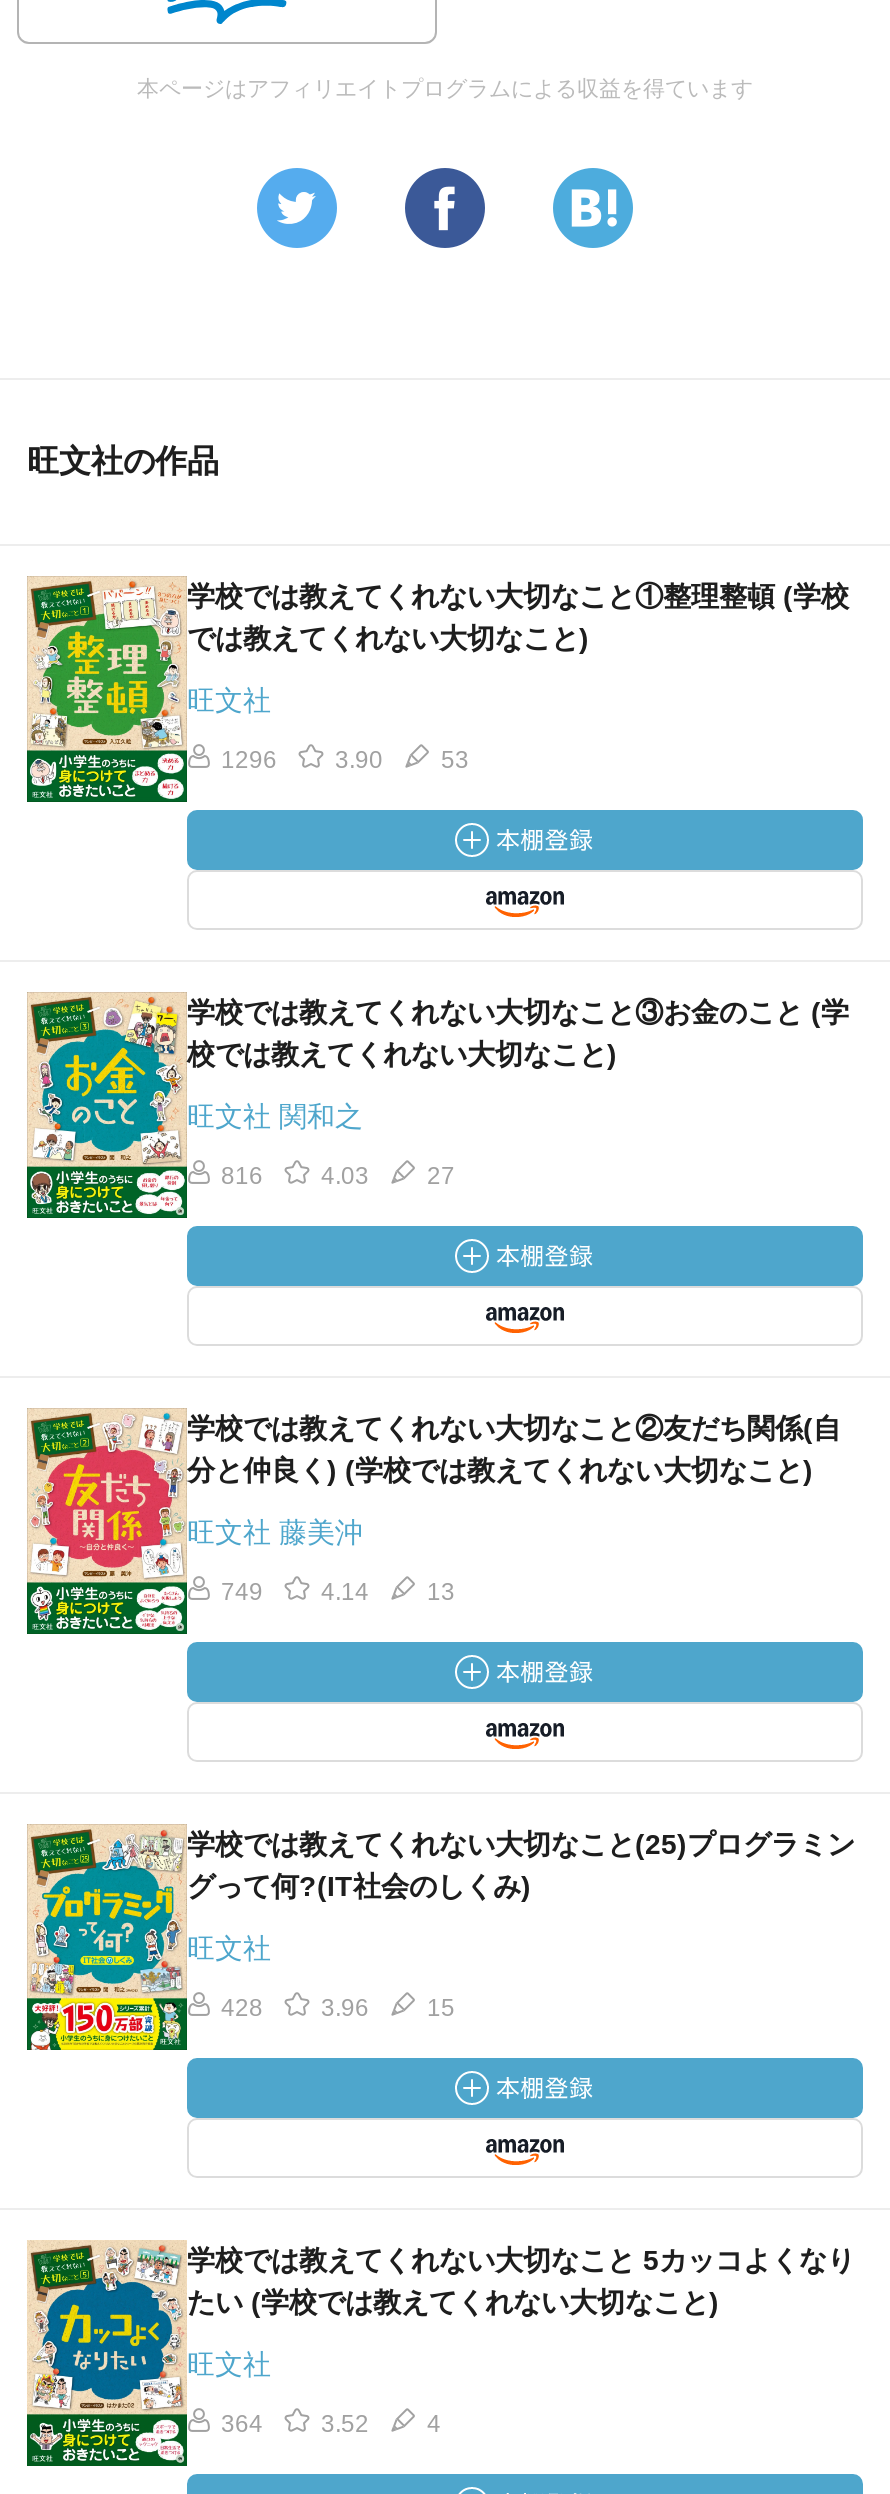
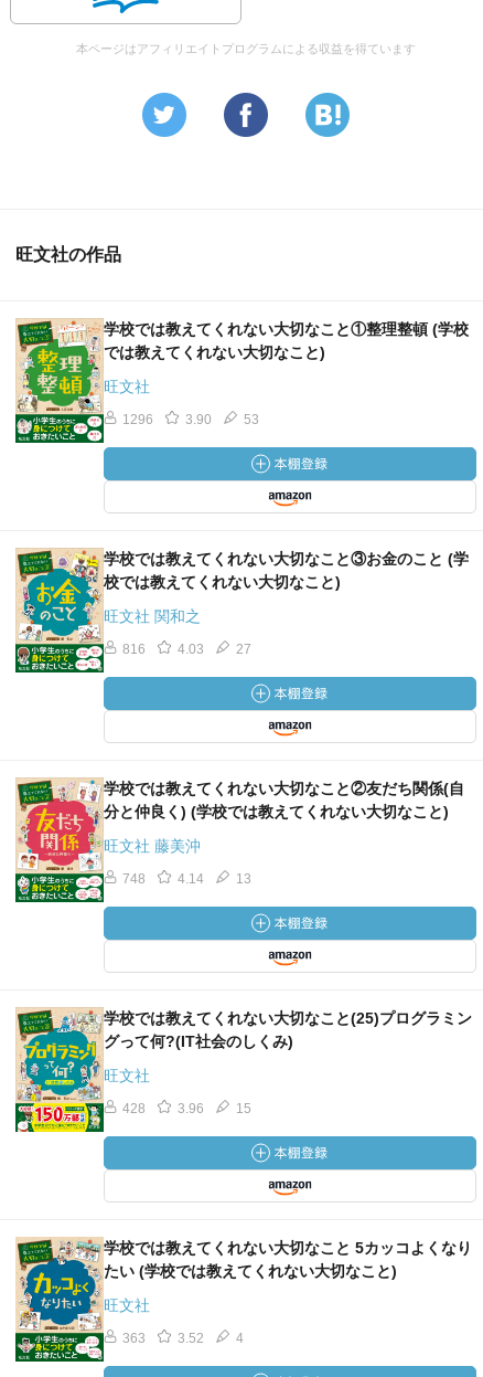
[221,1578,263,1606] 749 -> [122,871,146,887] 748
[221,2410,263,2438] 364 -> [122,1331,146,1346] 363

